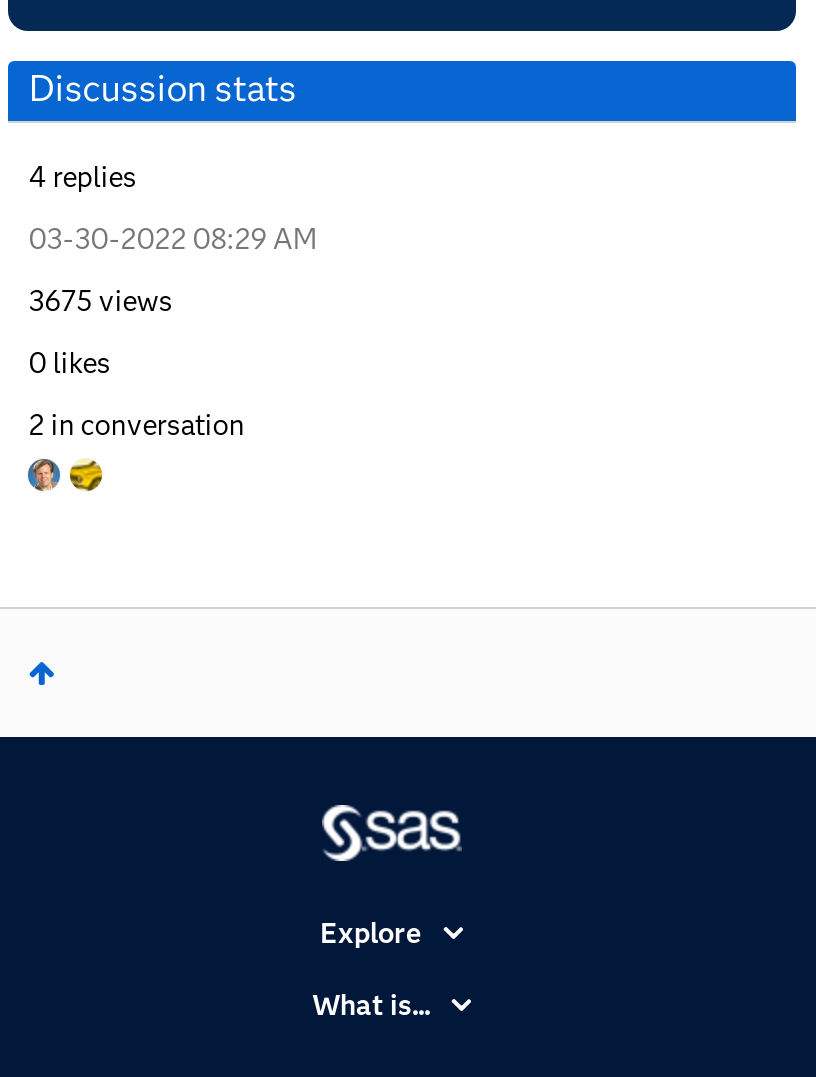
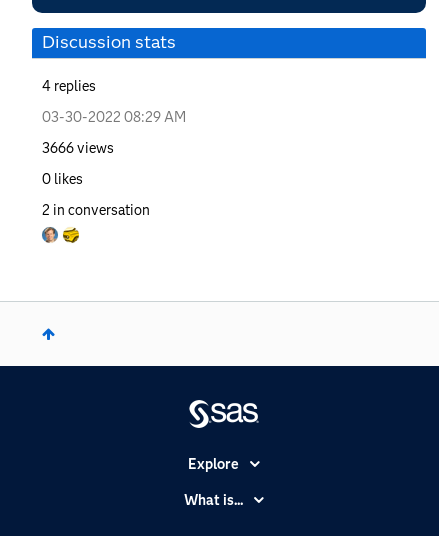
[29,283,173,319] 3675 views -> [42,139,114,157] 3666 views

